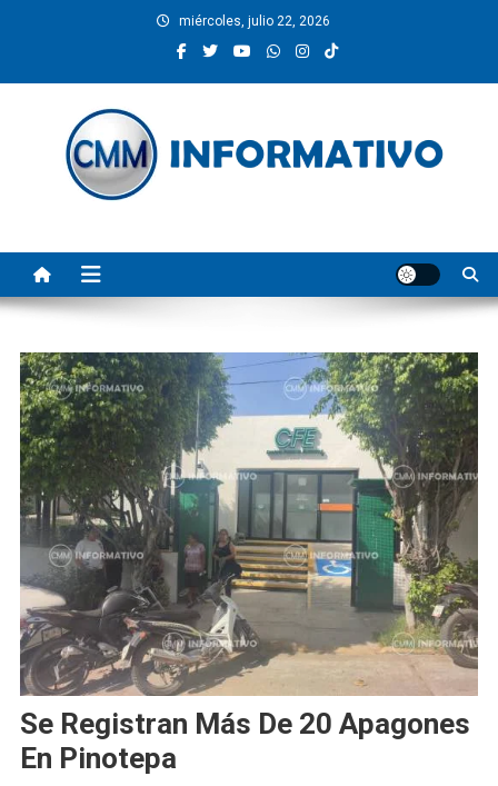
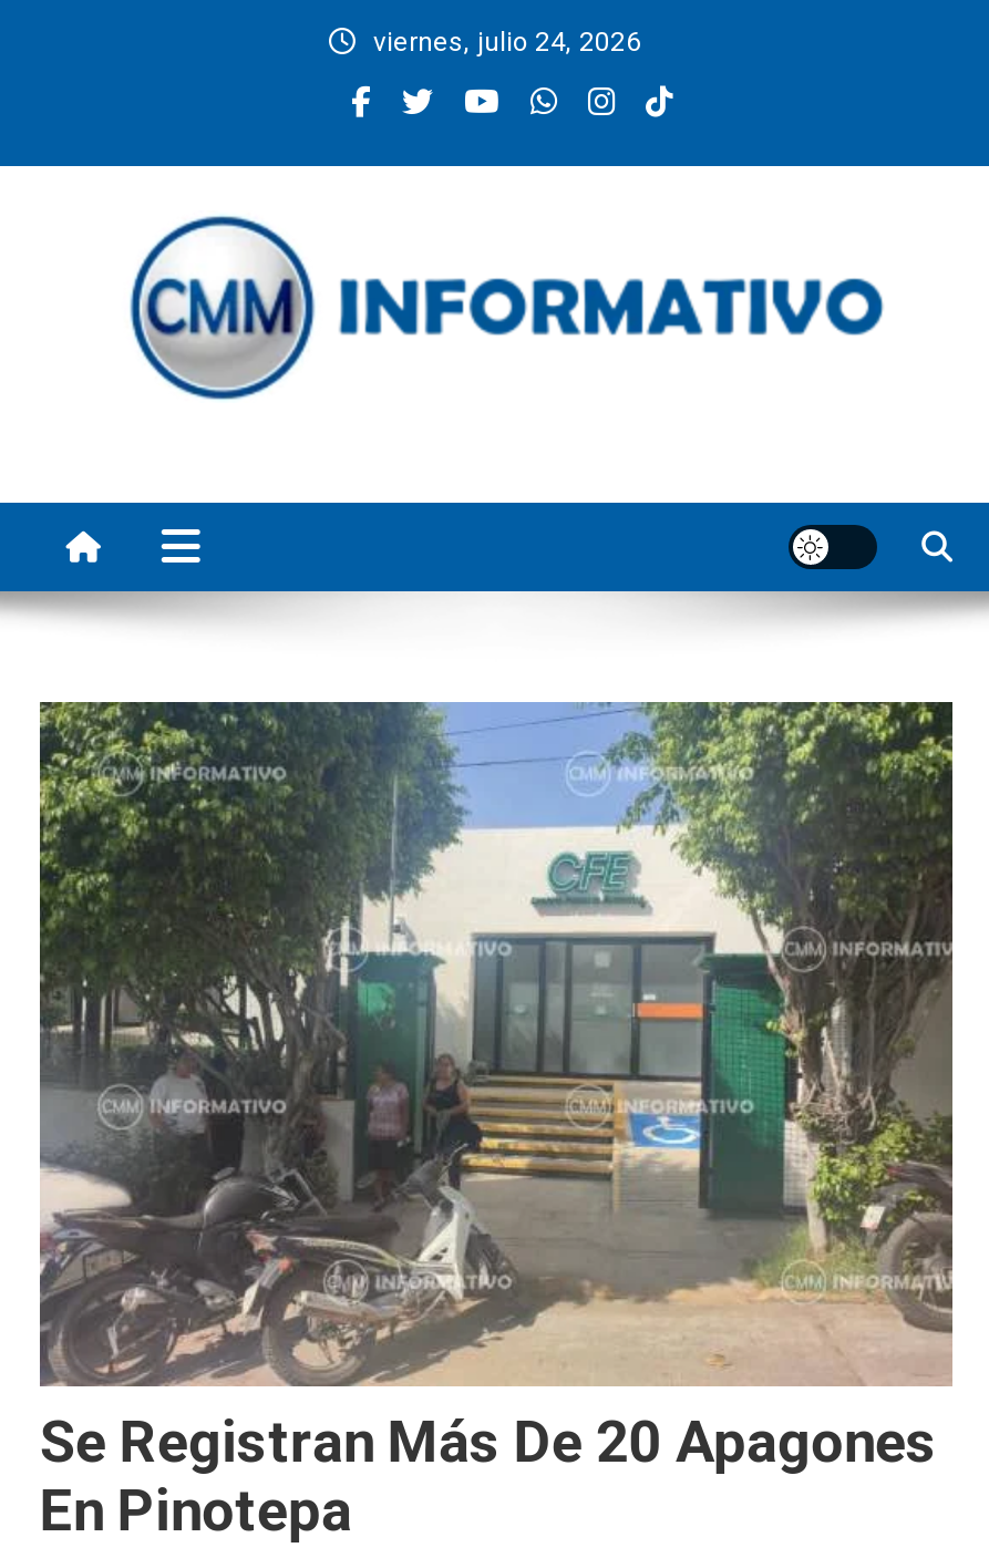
[179,13,330,29] miércoles, julio 22, 2026 -> [373,27,641,58] viernes, julio 24, 2026

